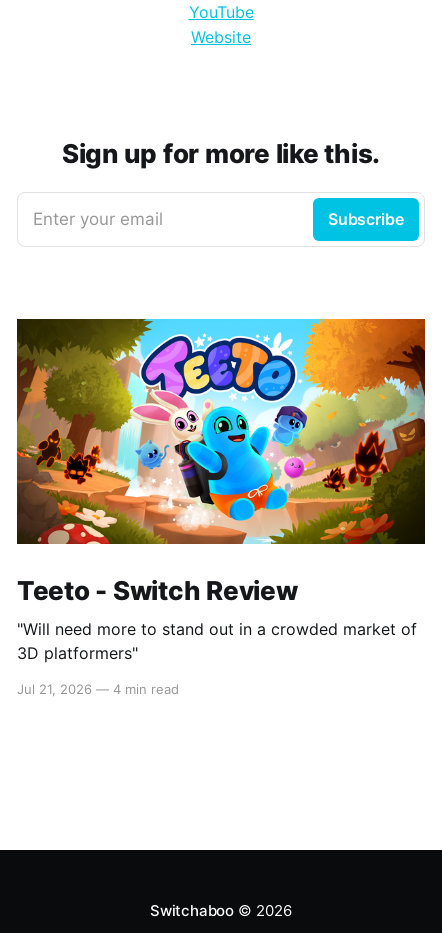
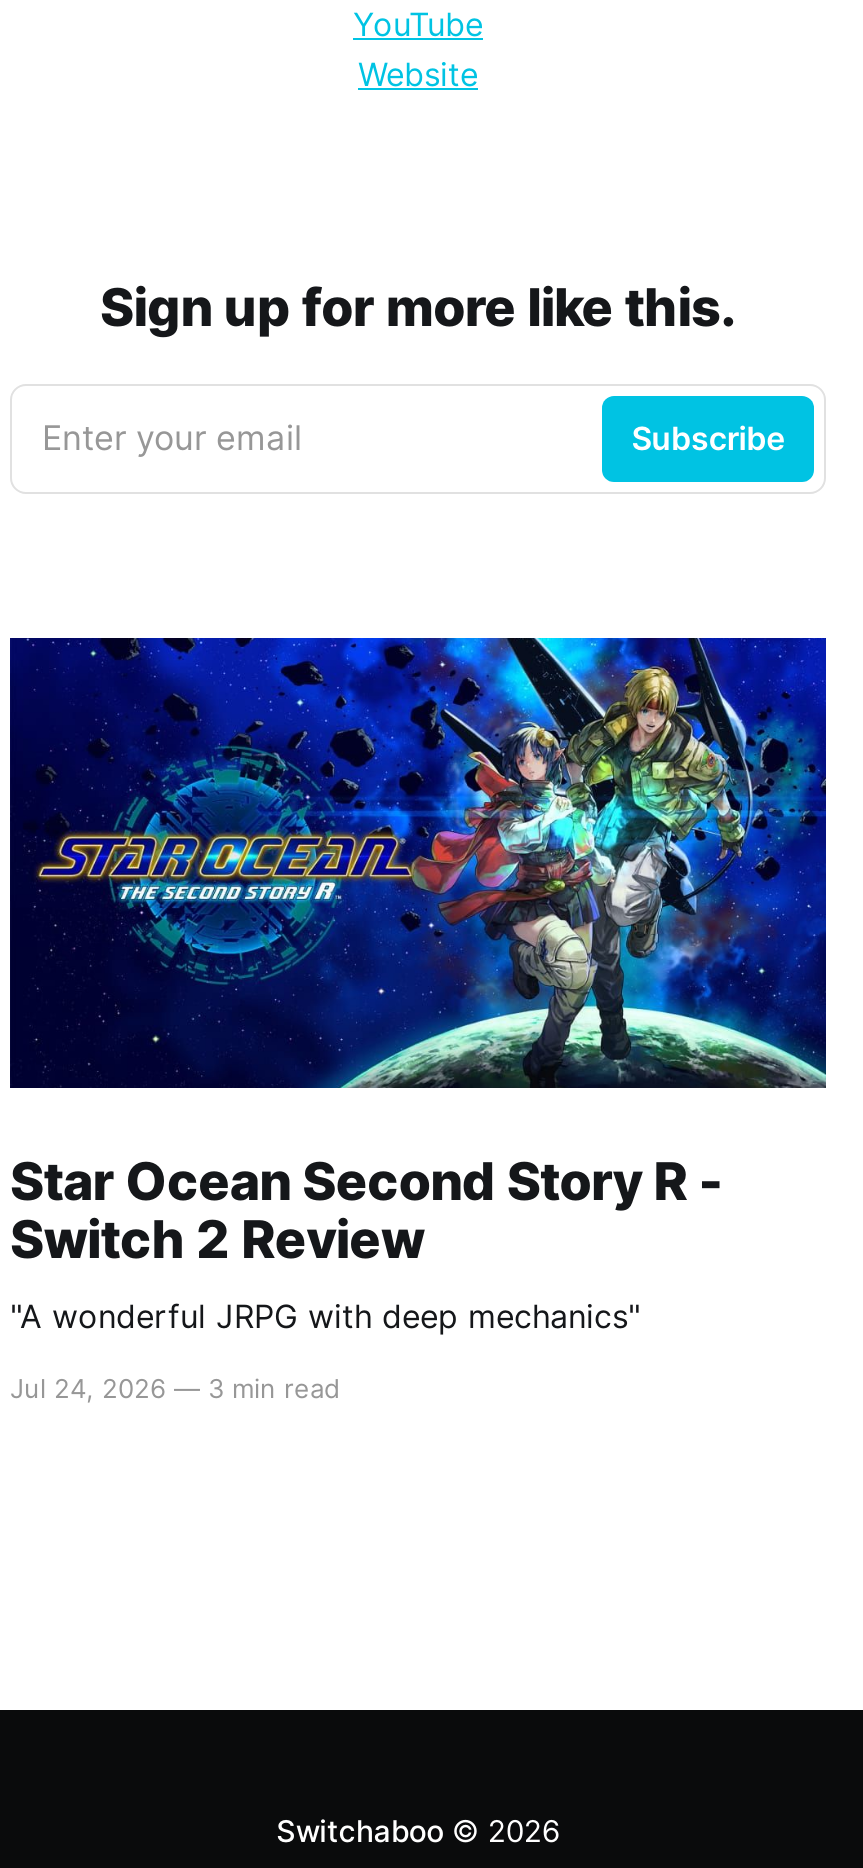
[16,318,426,663] [image] | Teeto - Switch Review | "Will need more to stand out in a crowded market of | 3D platformers" -> [8,636,828,1335] [image] | Star Ocean Second Story R - | Switch 2 Review | "A wonderful JRPG with deep mechanics"
[17,681,179,697] Jul 21, 2026 — 4 min read -> [10,1371,340,1403] Jul 24, 2026 — 3 min read

